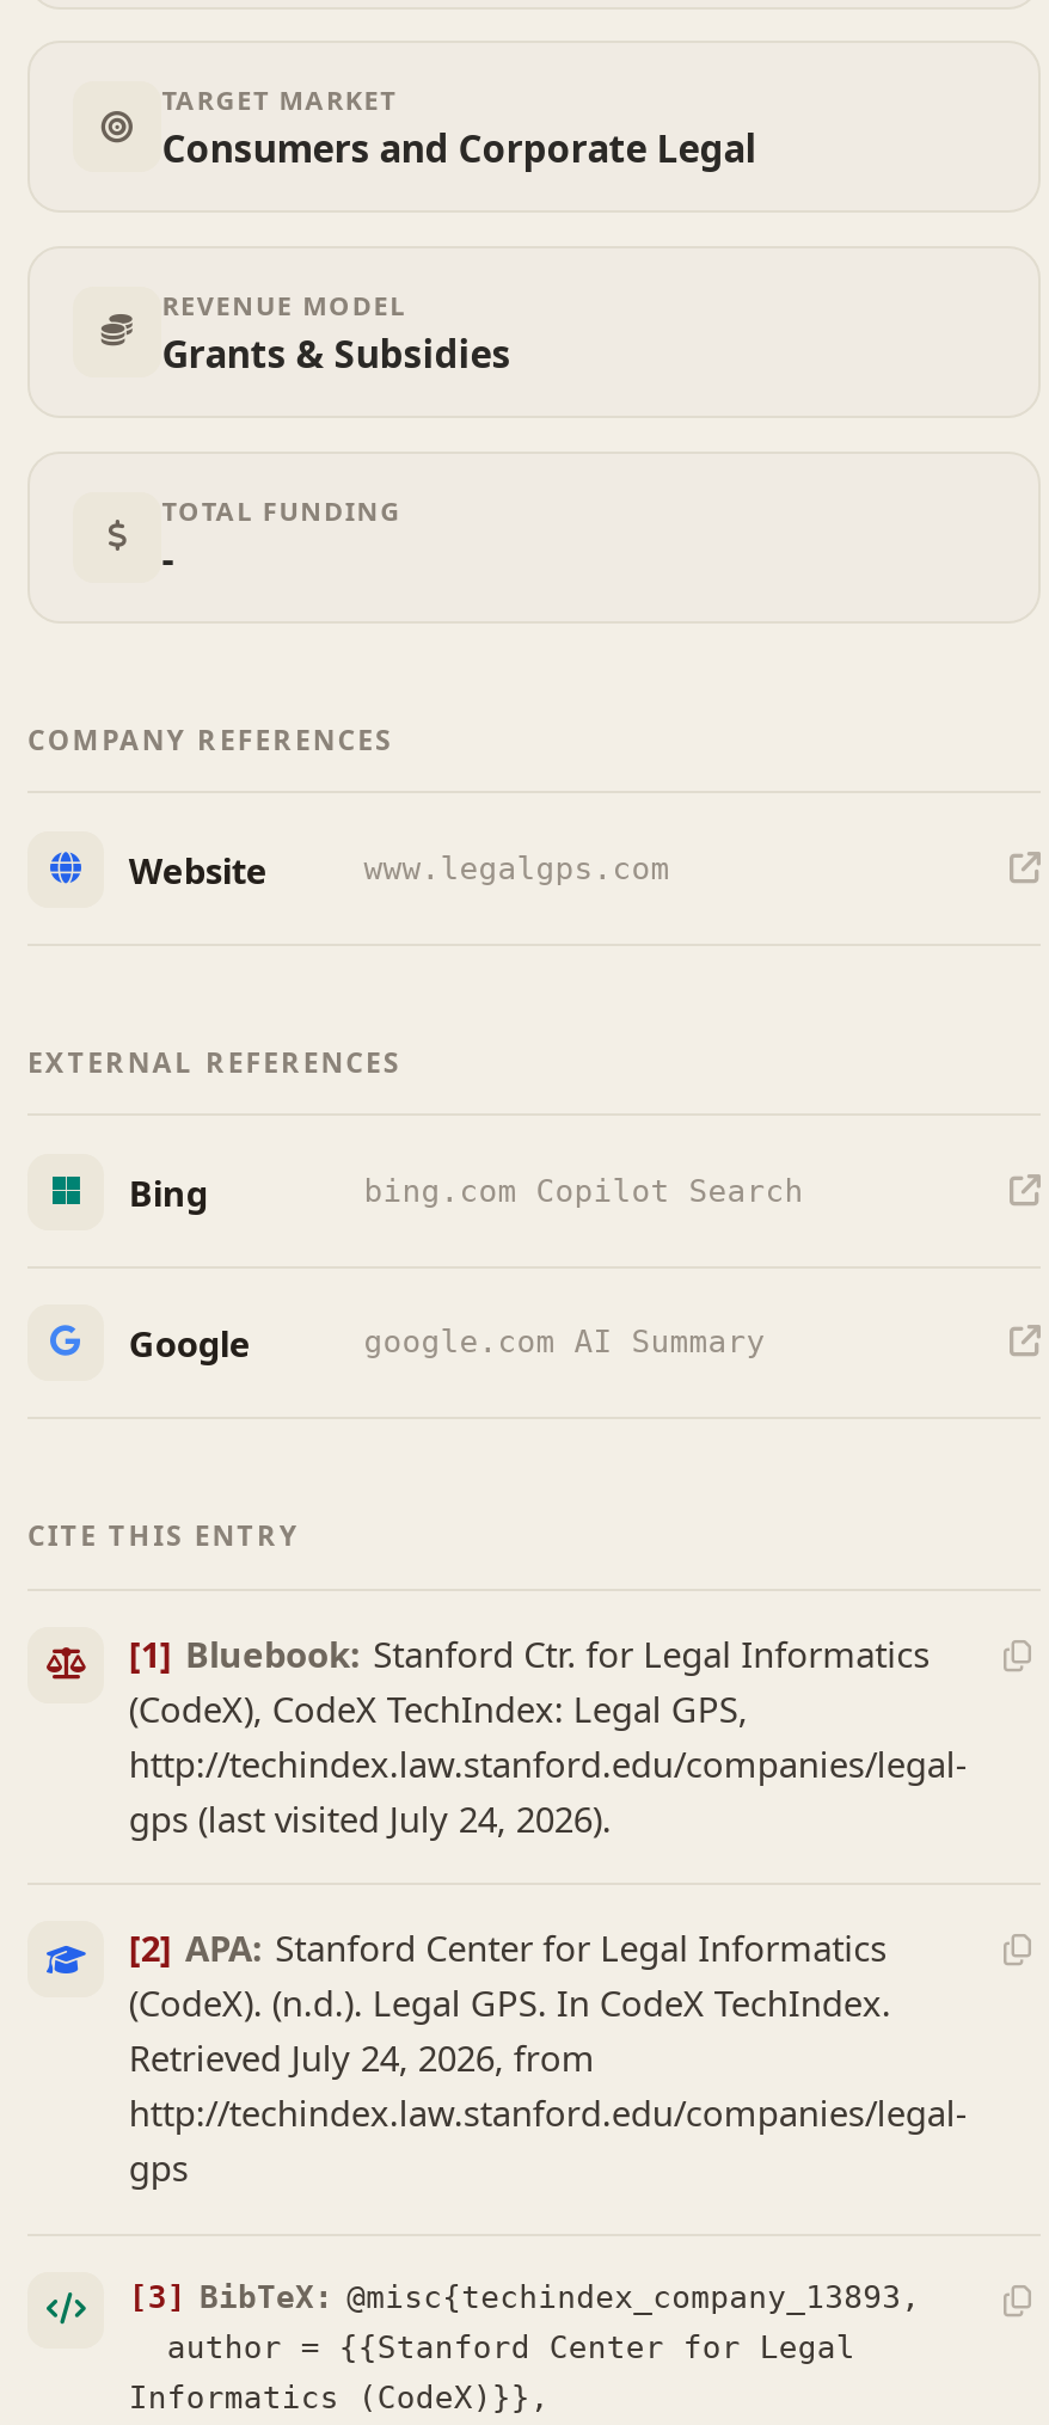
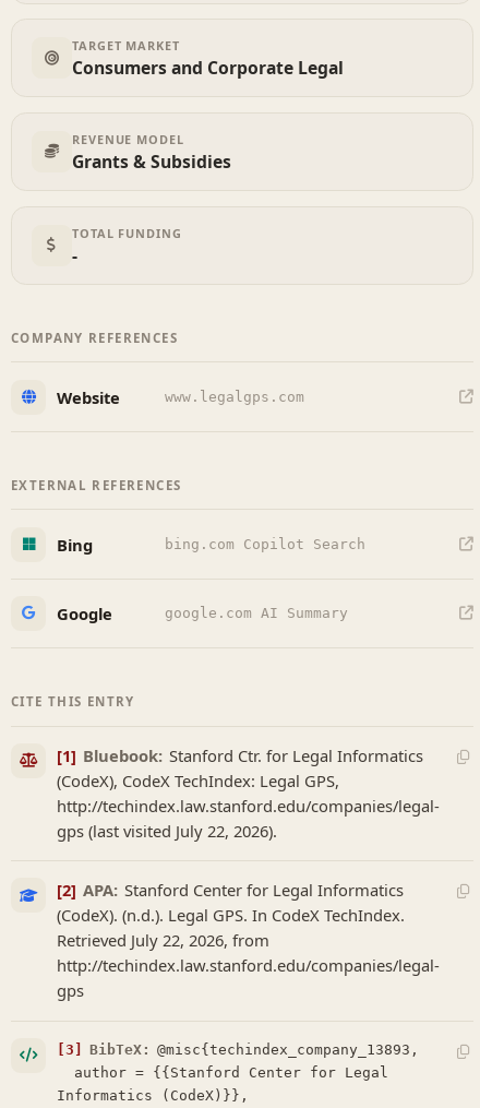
[129,1794,611,1842] gps (last visited July 24, 2026). -> [57,820,278,842] gps (last visited July 22, 2026).
[129,2034,595,2082] Retrieved July 24, 2026, from -> [57,929,270,951] Retrieved July 22, 2026, from

